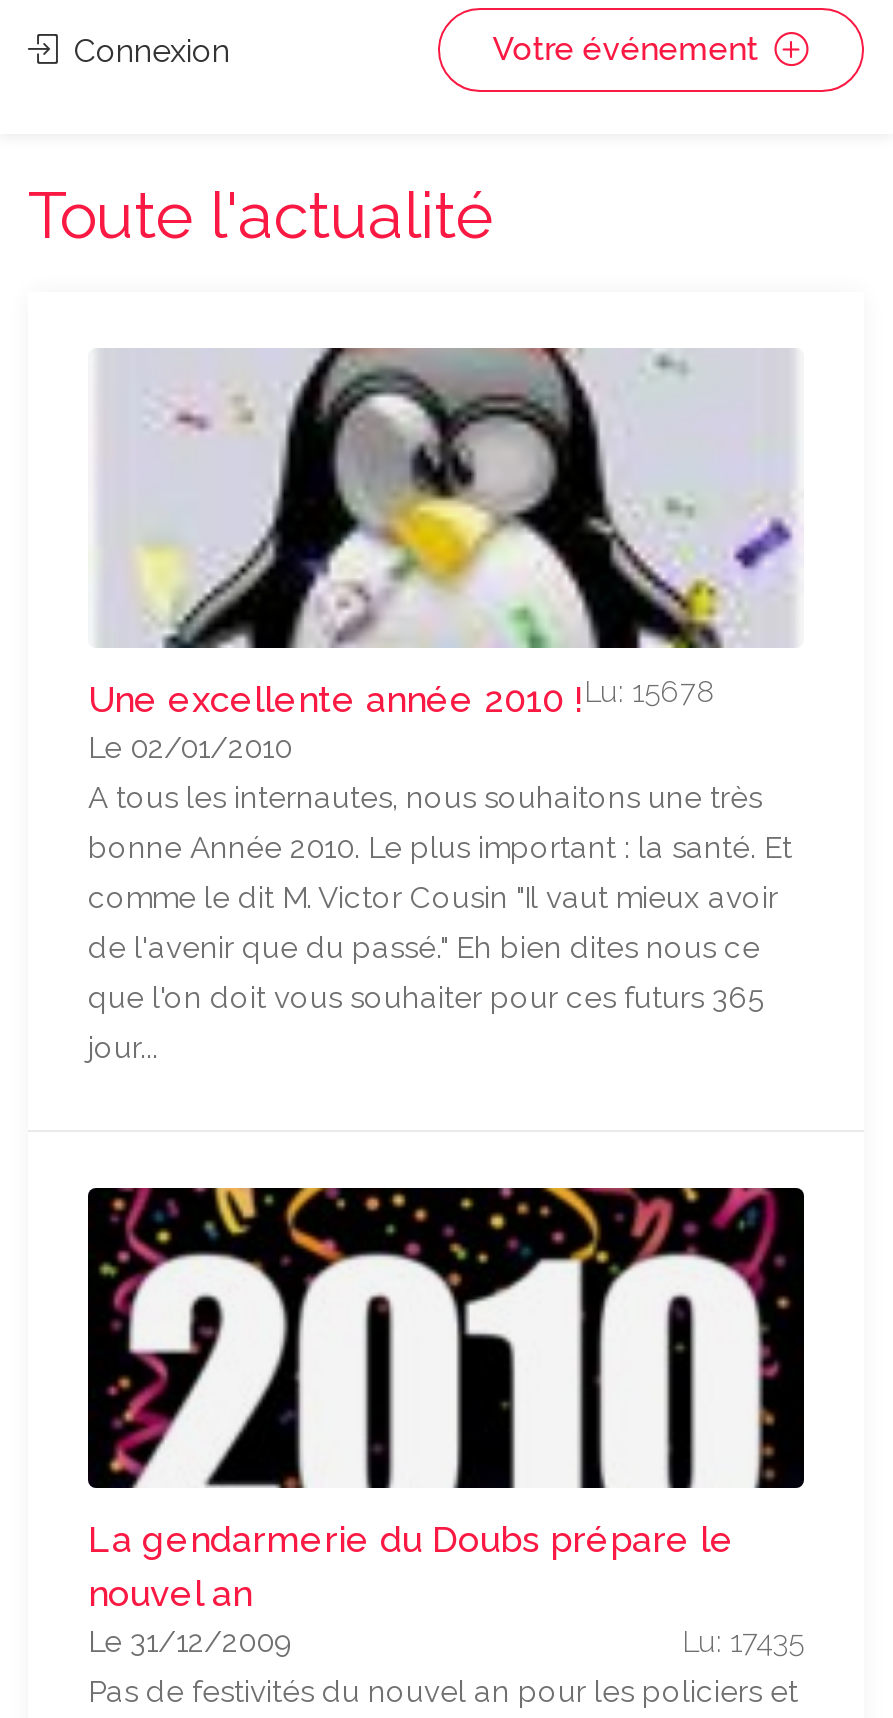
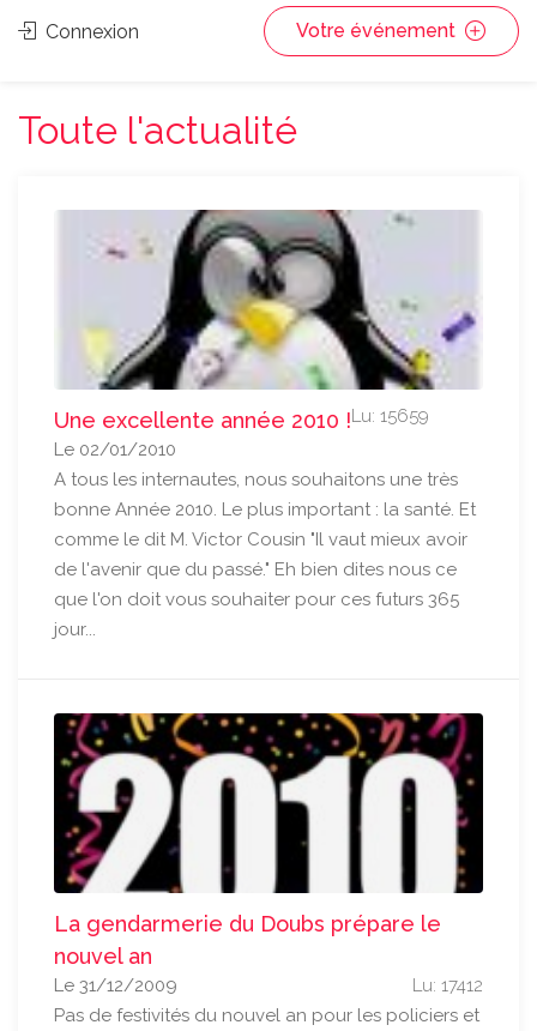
[88,674,716,720] Une excellente année 2010 ! Lu: 15678 -> [54,405,429,433] Une excellente année 2010 ! Lu: 15659
[682,1624,804,1660] Lu: 17435 -> [412,975,483,996] Lu: 17412

